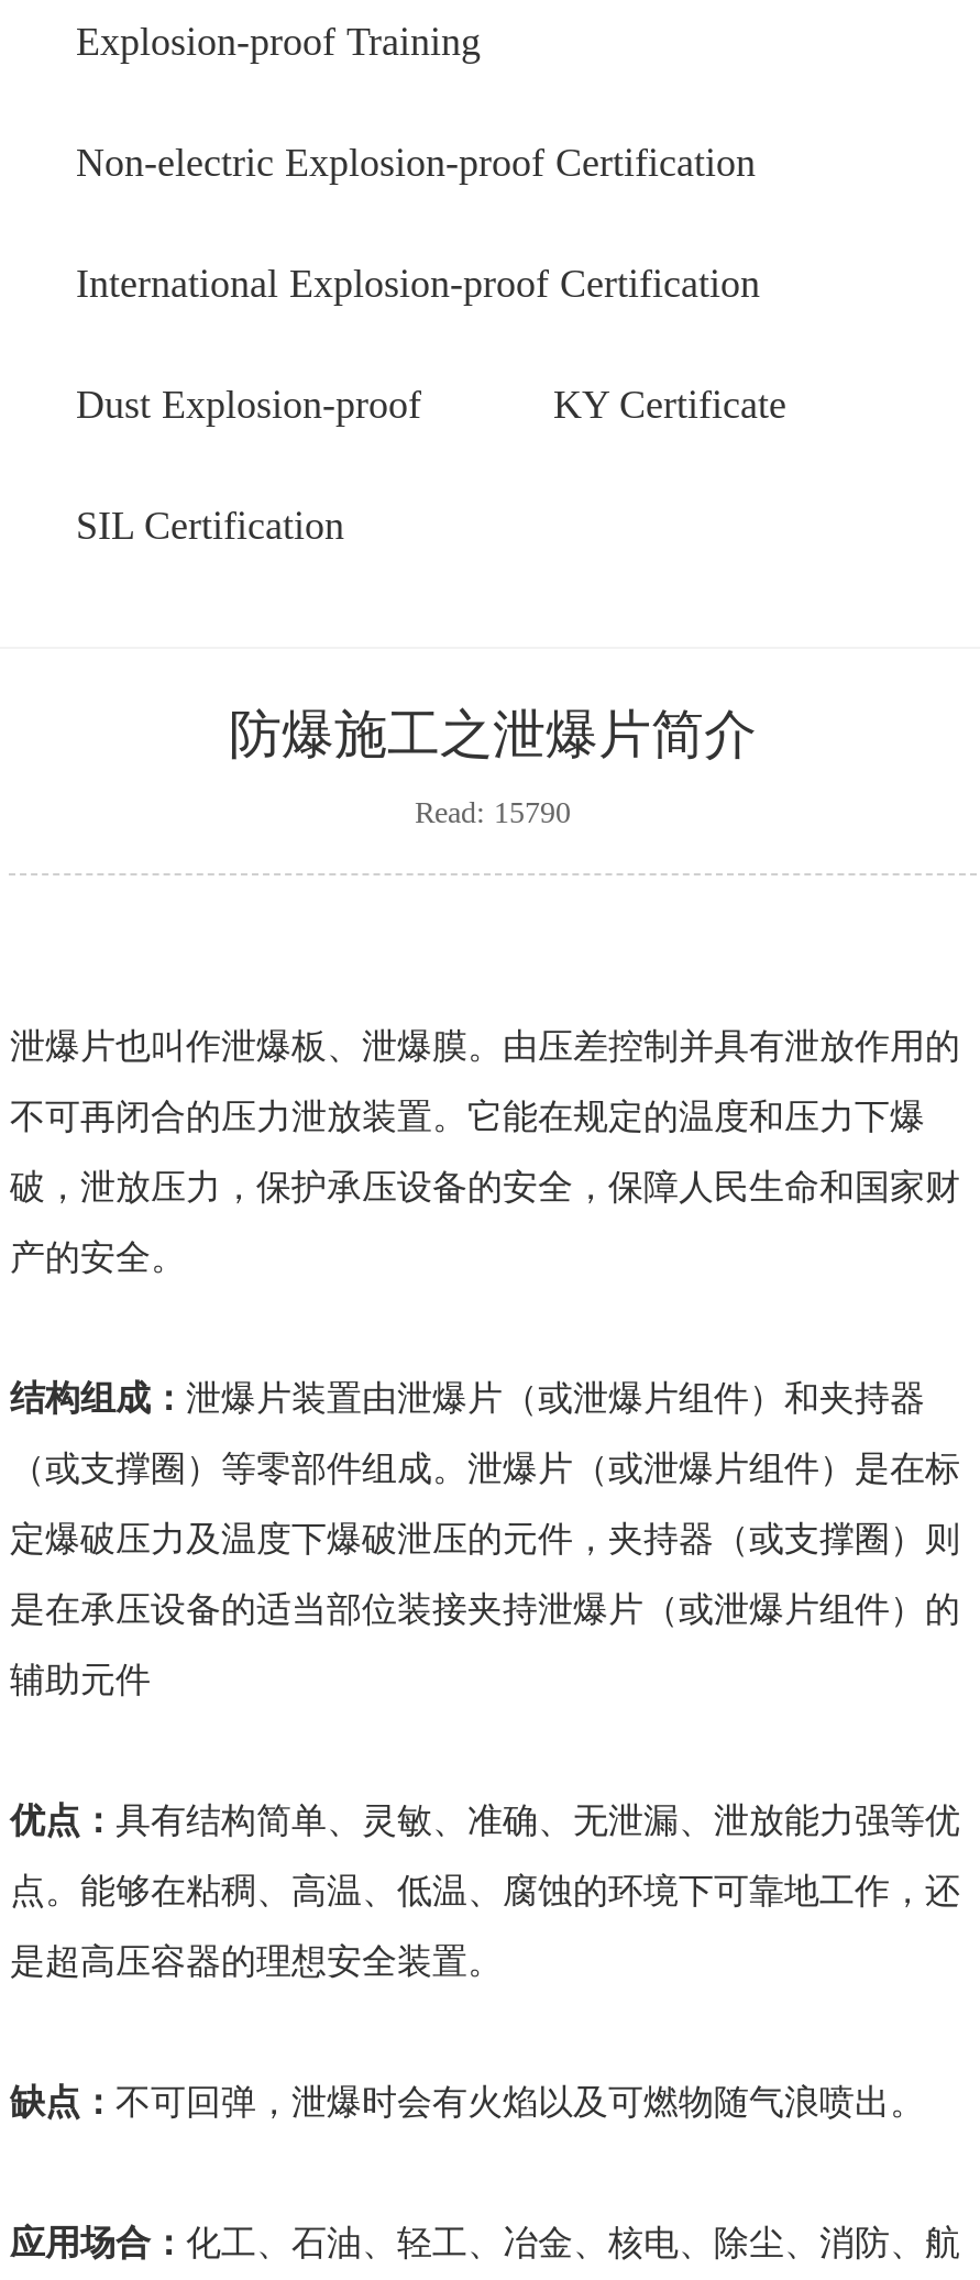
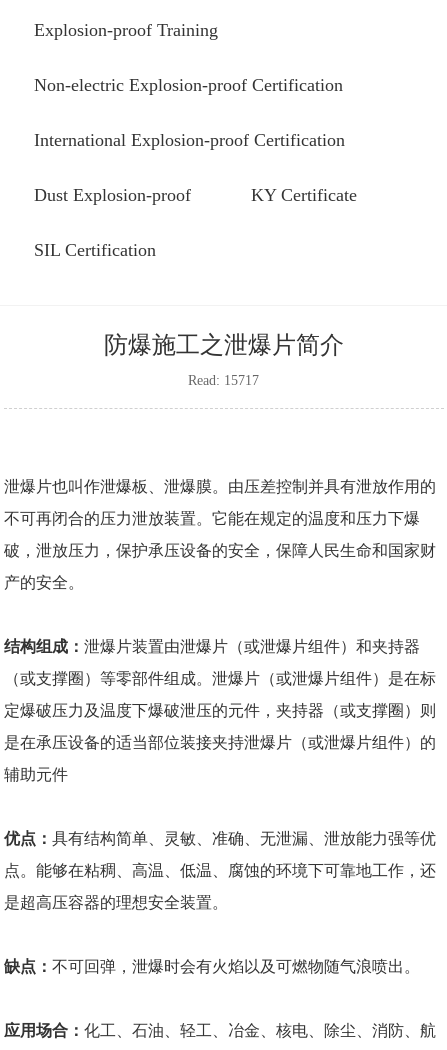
[415,797,571,830] Read: 15790 -> [188,373,259,388] Read: 15717

